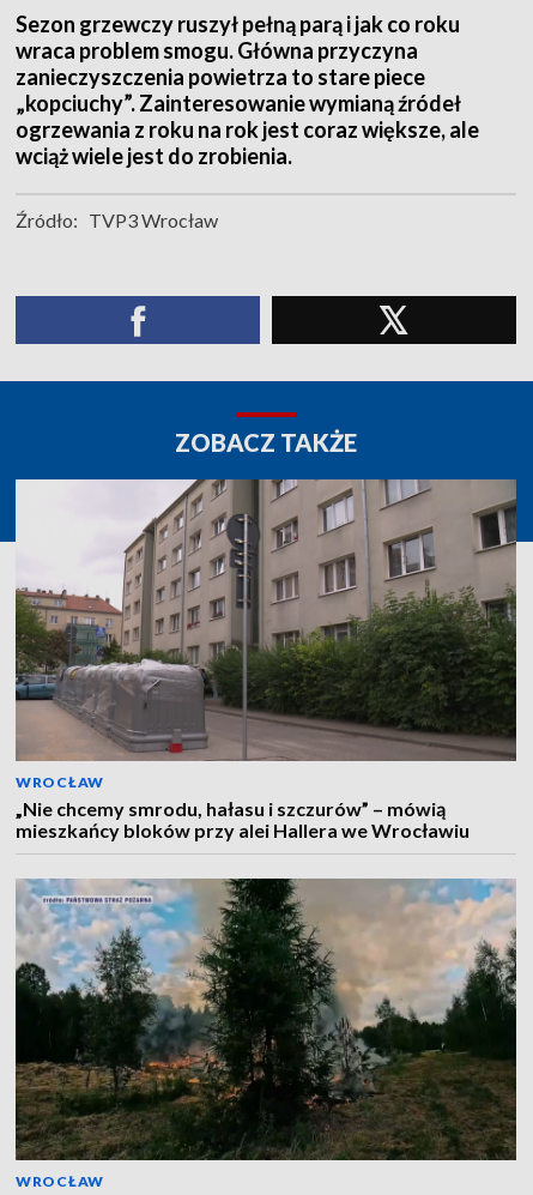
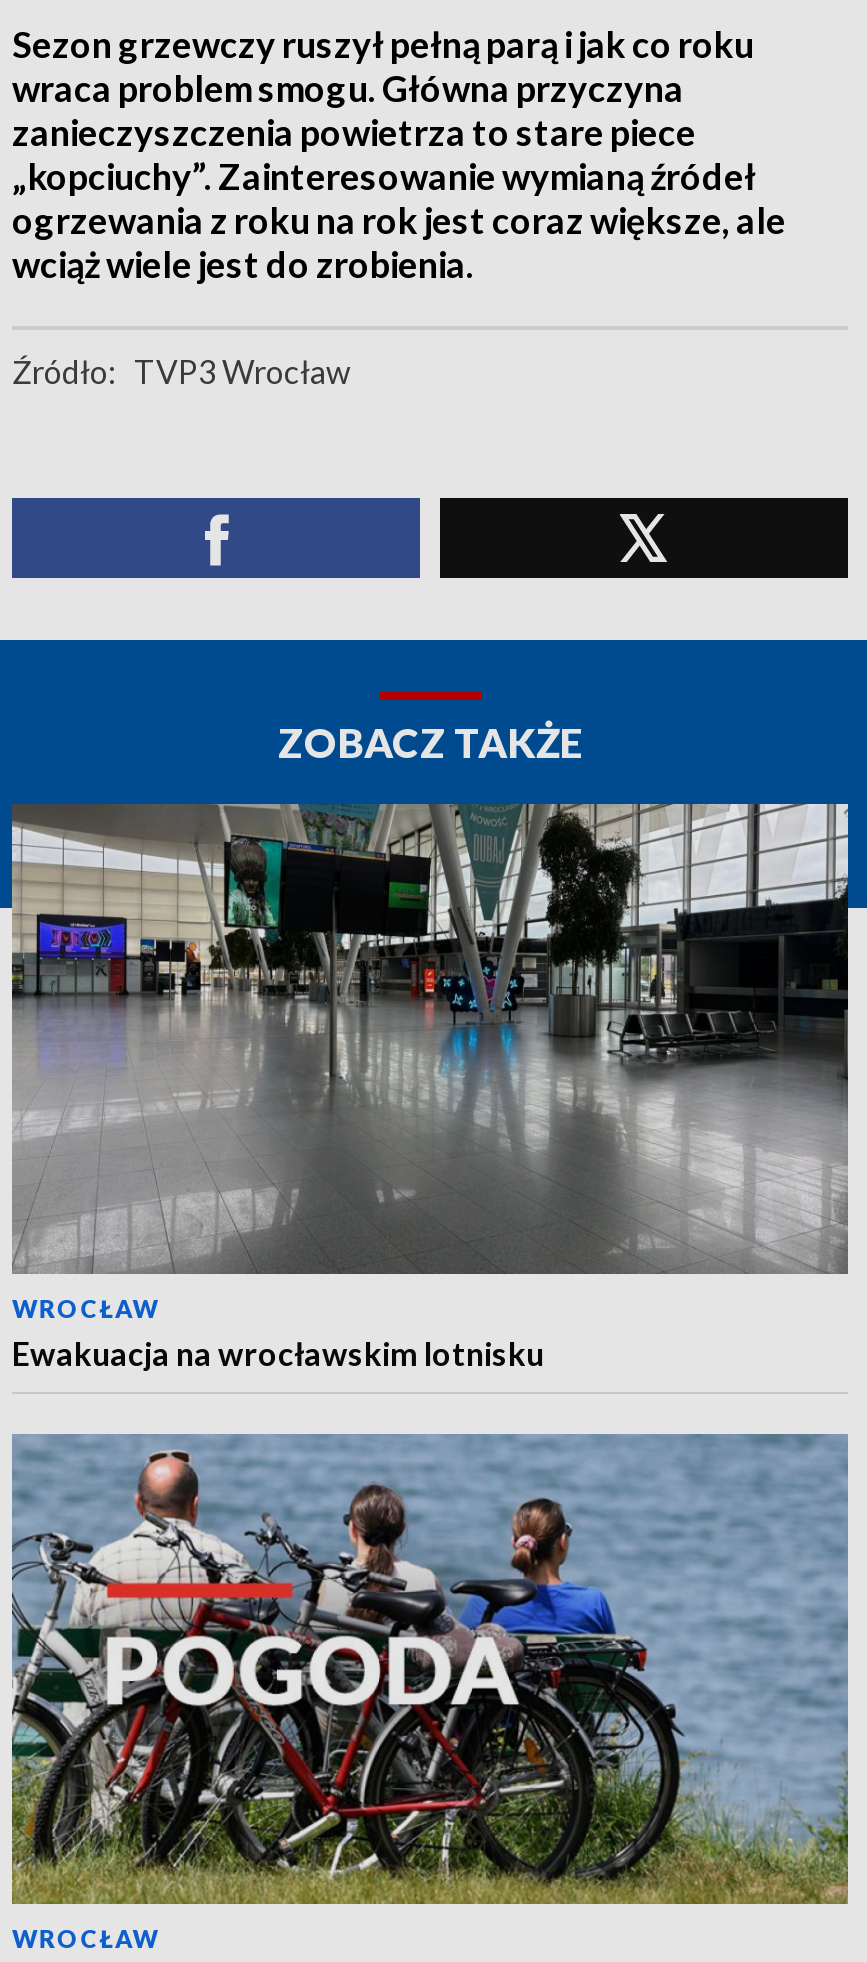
[14,478,517,841] [image] | „Nie chcemy smrodu, hałasu i szczurów” – mówią | mieszkańcy bloków przy alei Hallera we Wrocławiu -> [10,802,850,1372] [image] | Ewakuacja na wrocławskim lotnisku
[14,877,517,1161] [image] -> [10,1434,850,1906] [image]

